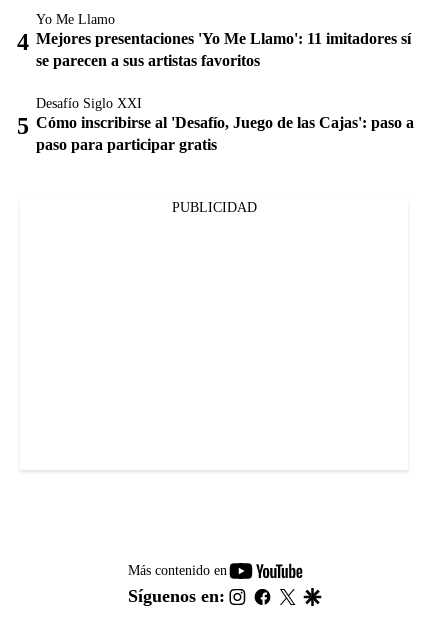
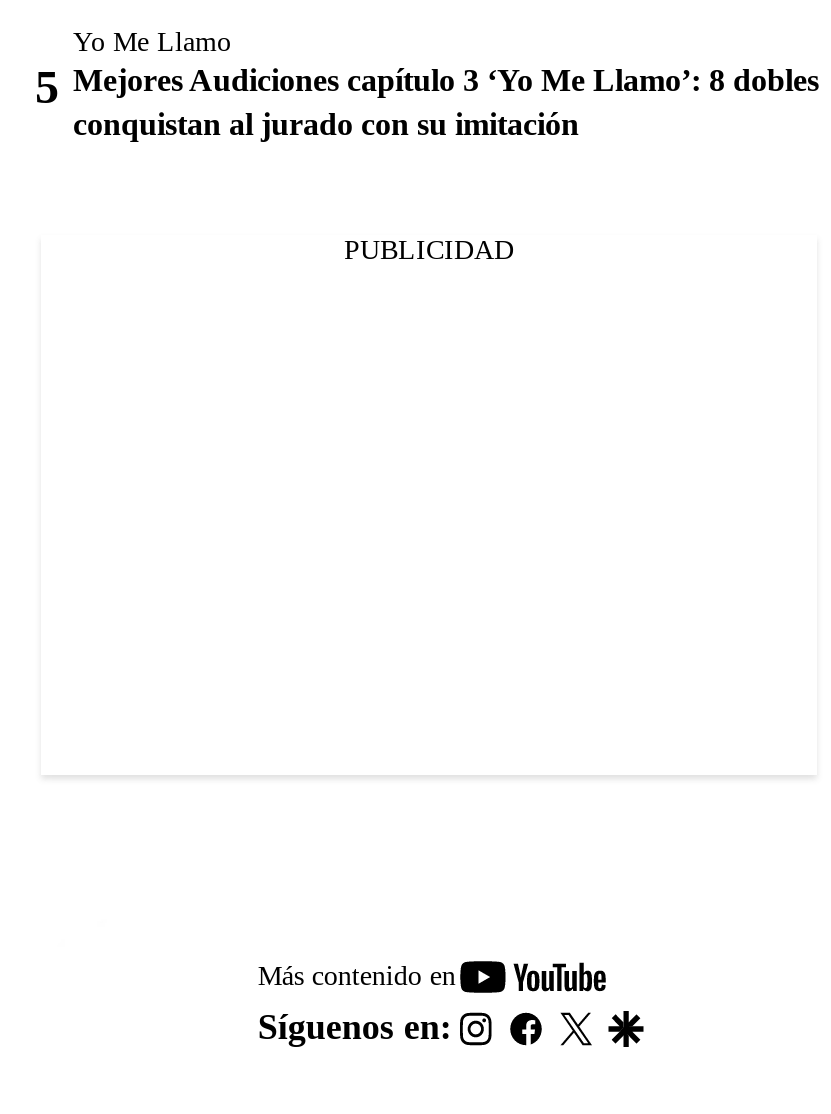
[36,30,414,153] Mejores presentaciones 'Yo Me Llamo': 11 imitadores sí | se parecen a sus artistas favoritos | Desafío Siglo XXI | Cómo inscribirse al 'Desafío, Juego de las Cajas': paso a | paso para participar gratis -> [73,63,819,141] Mejores Audiciones capítulo 3 ‘Yo Me Llamo’: 8 dobles | conquistan al jurado con su imitación

